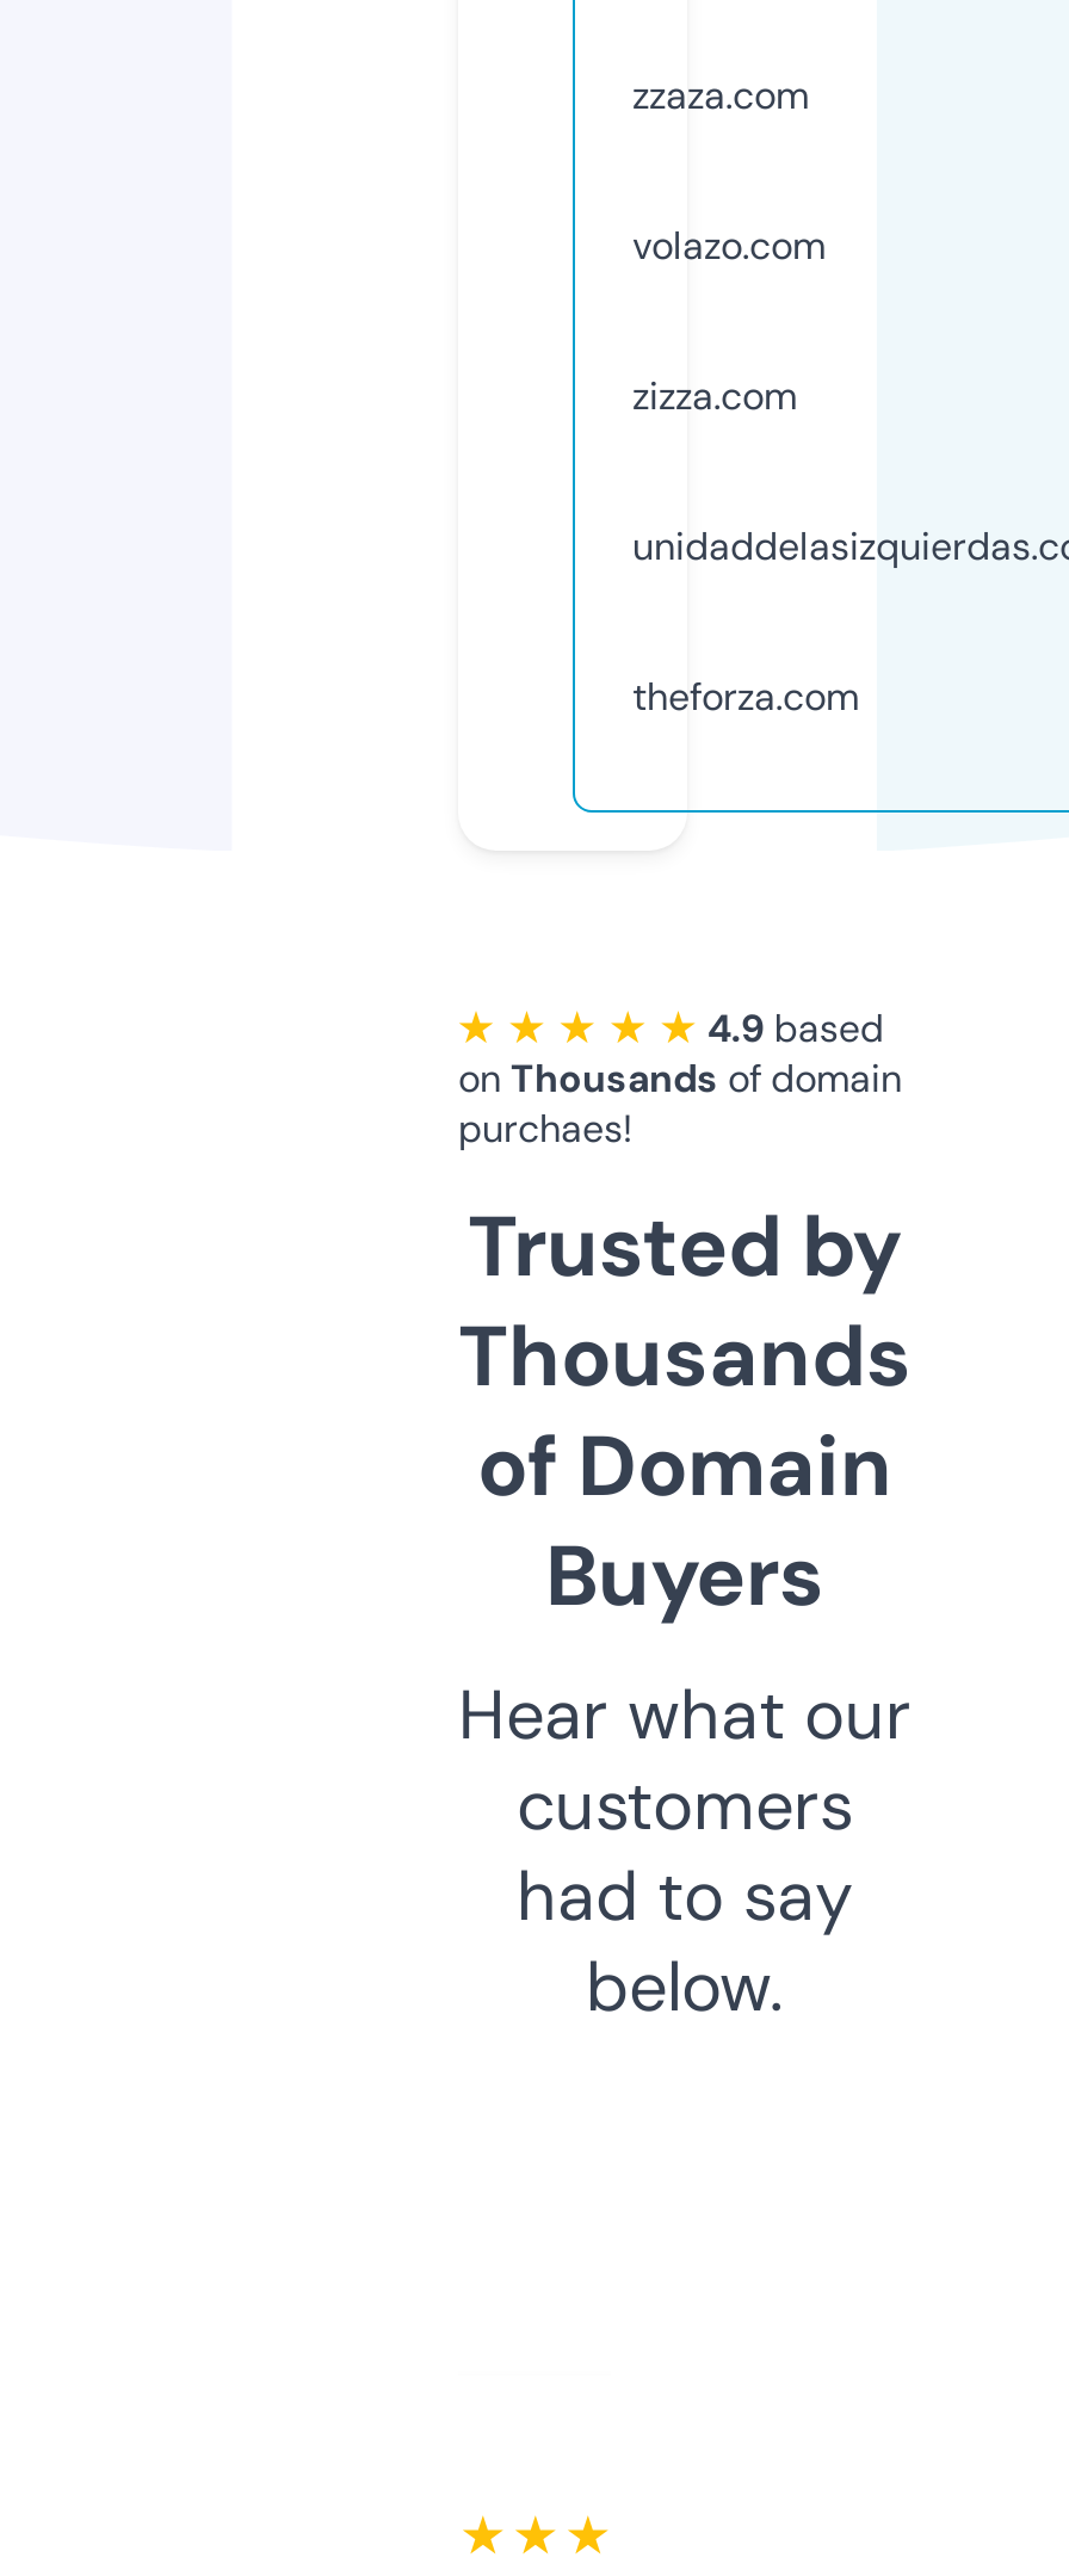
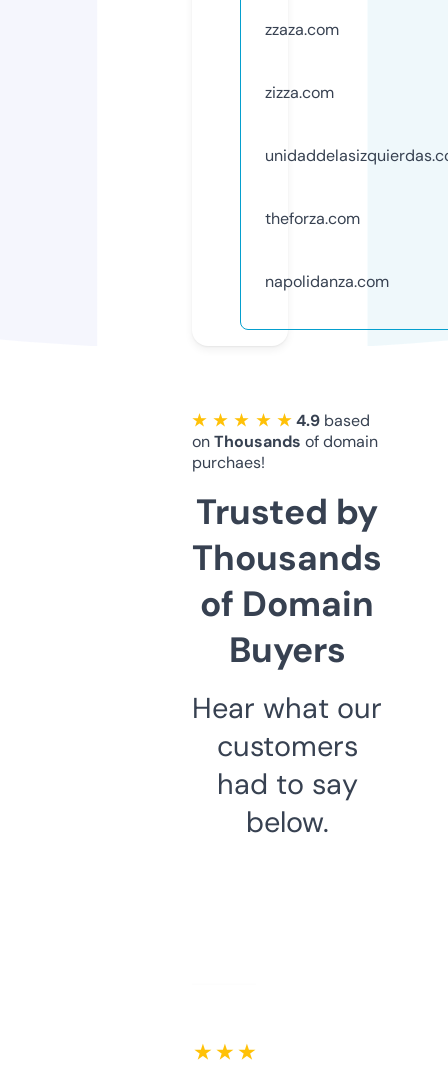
[632,220,826,270] volazo.com -> none
moved [632,371,859,721] -> [265,82,360,229]: zizza.com | theforza.com
none -> [265,271,389,292] napolidanza.com

